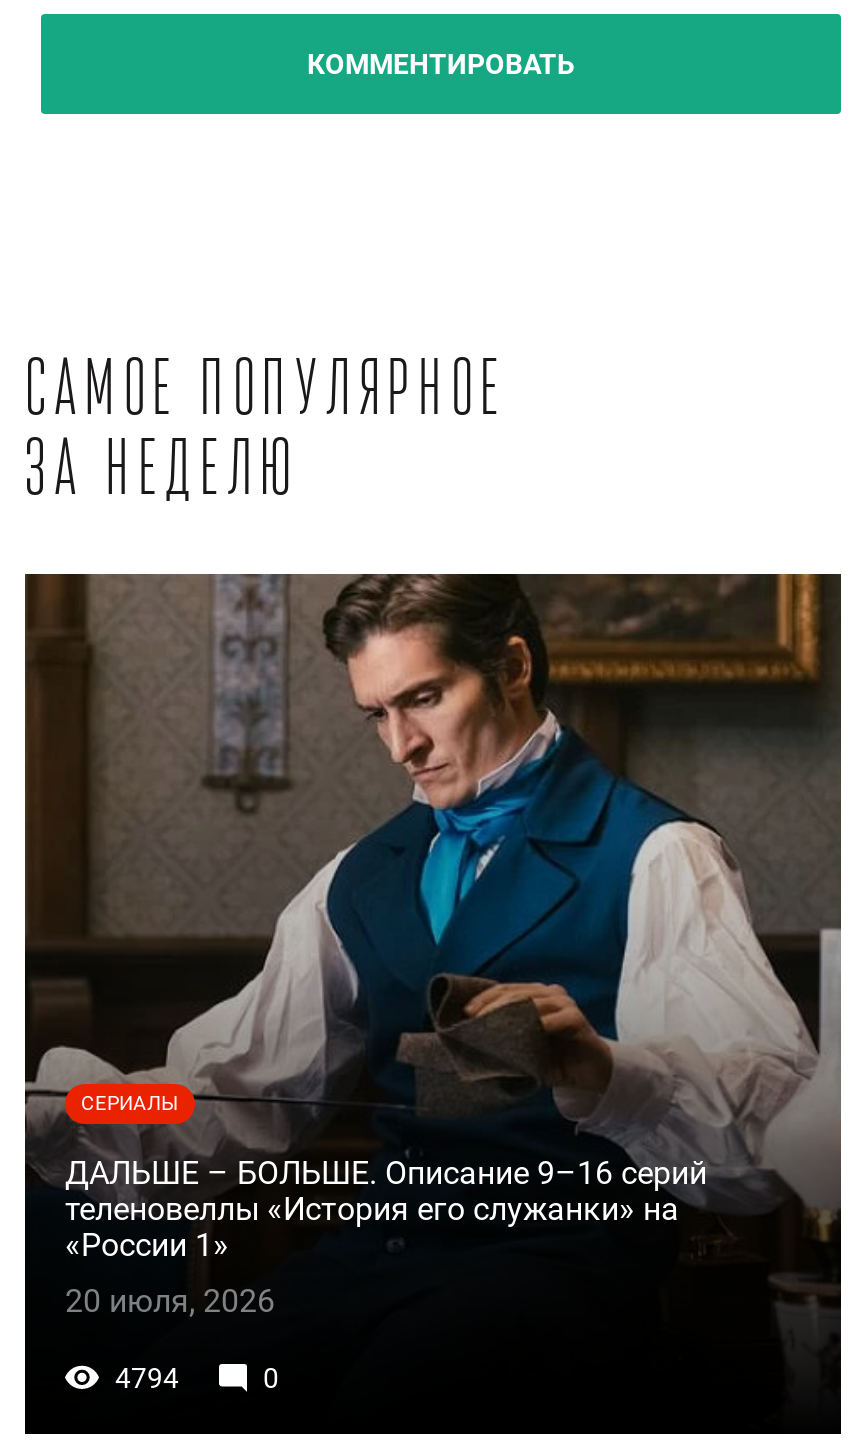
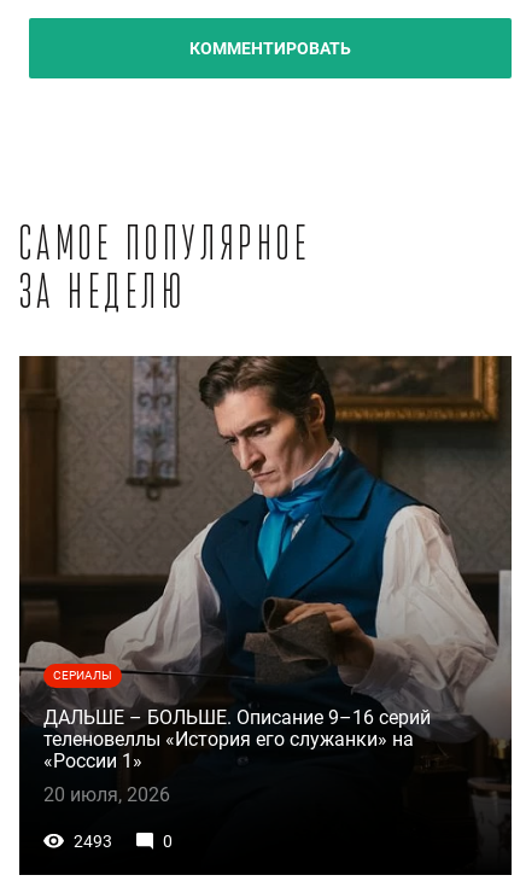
[115,1362,179,1394] 4794 -> [74,831,112,851] 2493

